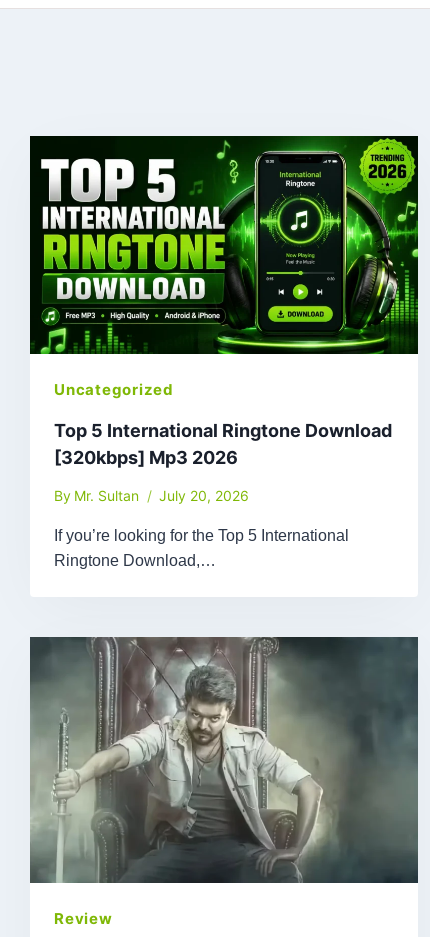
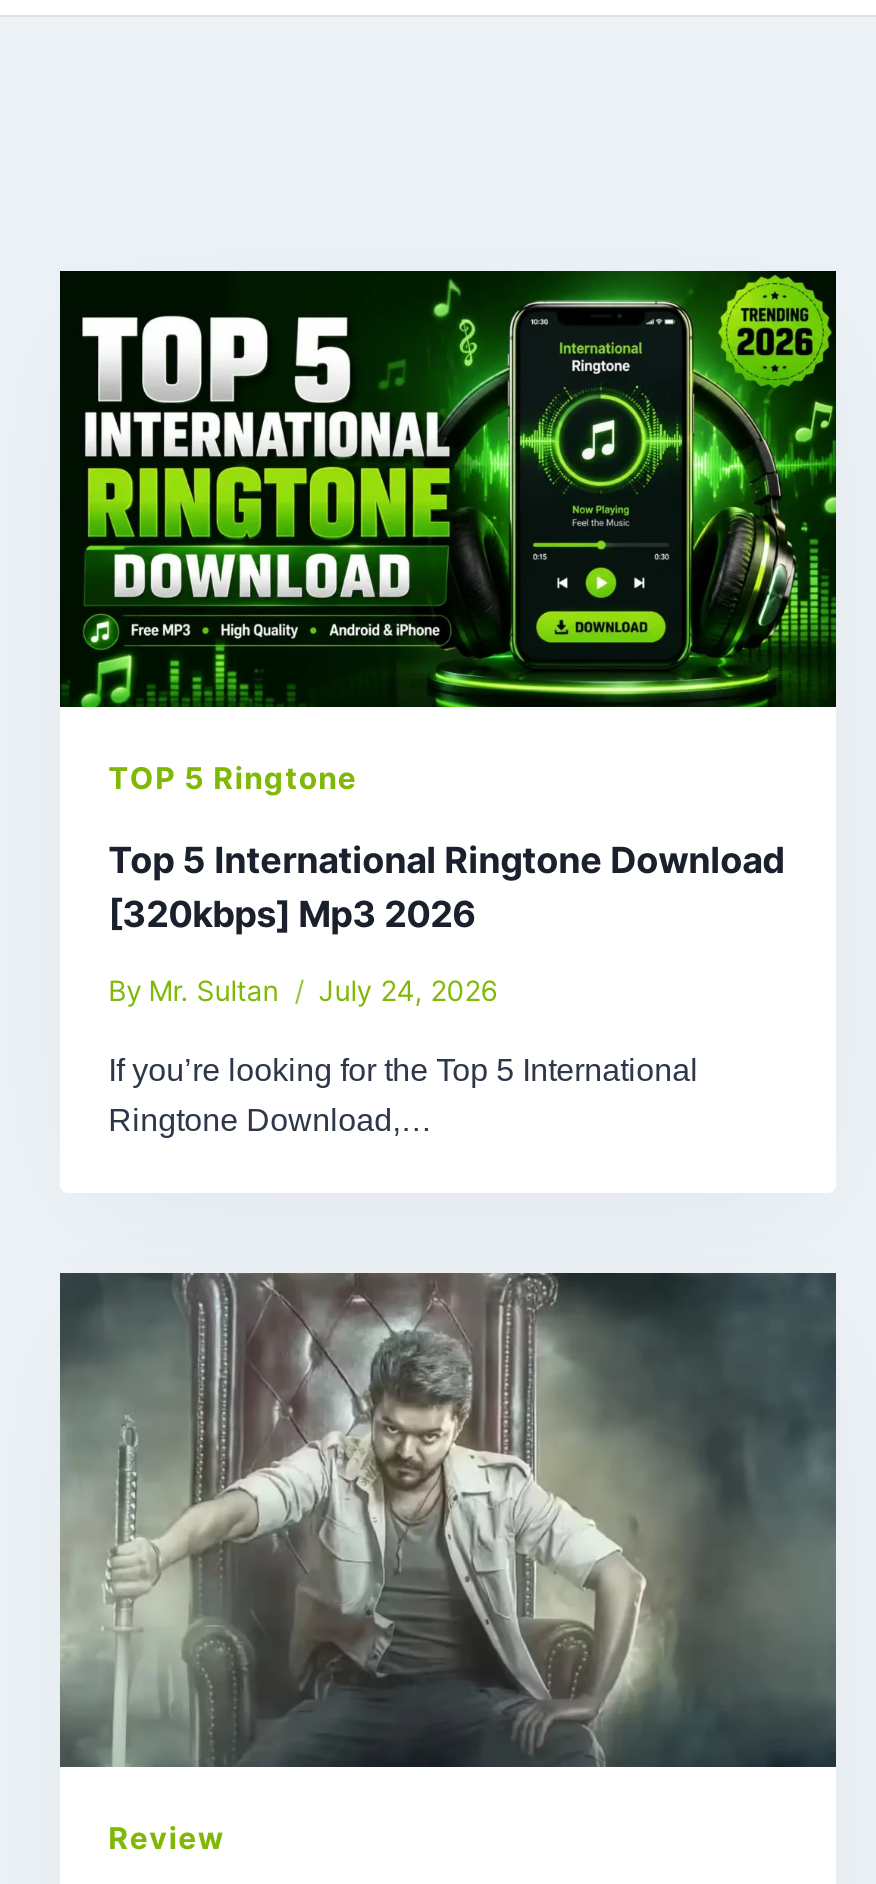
[54,380,174,399] Uncategorized -> [108,759,357,797] TOP 5 Ringtone
[54,487,249,504] By Mr. Sultan July 20, 2026 -> [108,973,499,1007] By Mr. Sultan July 24, 2026

